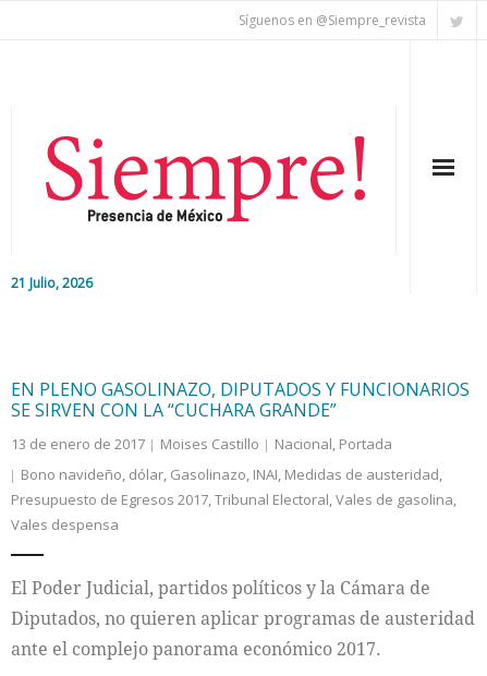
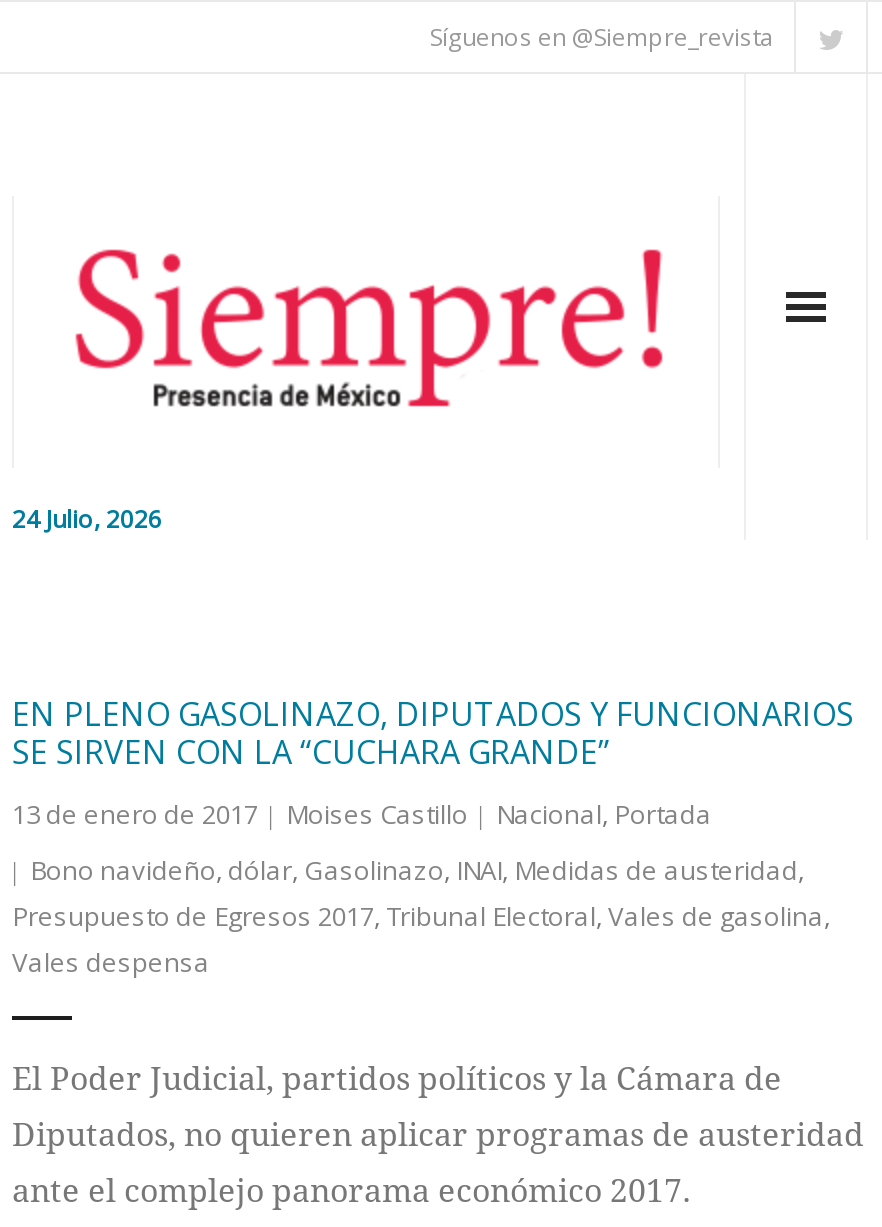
[11,274,93,292] 21 Julio, 2026 -> [12,502,162,536] 24 Julio, 2026

